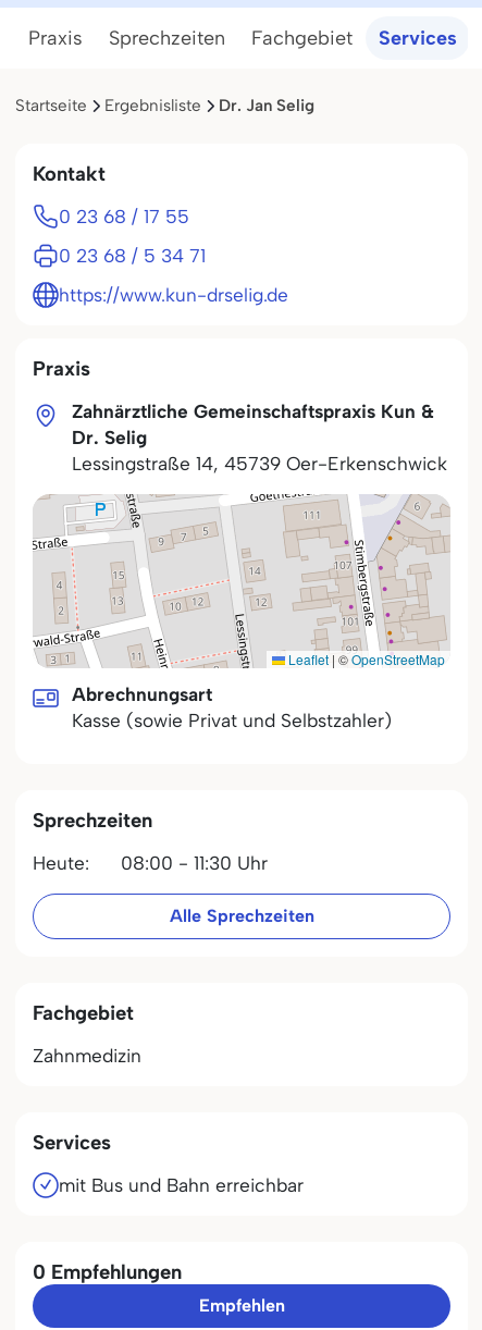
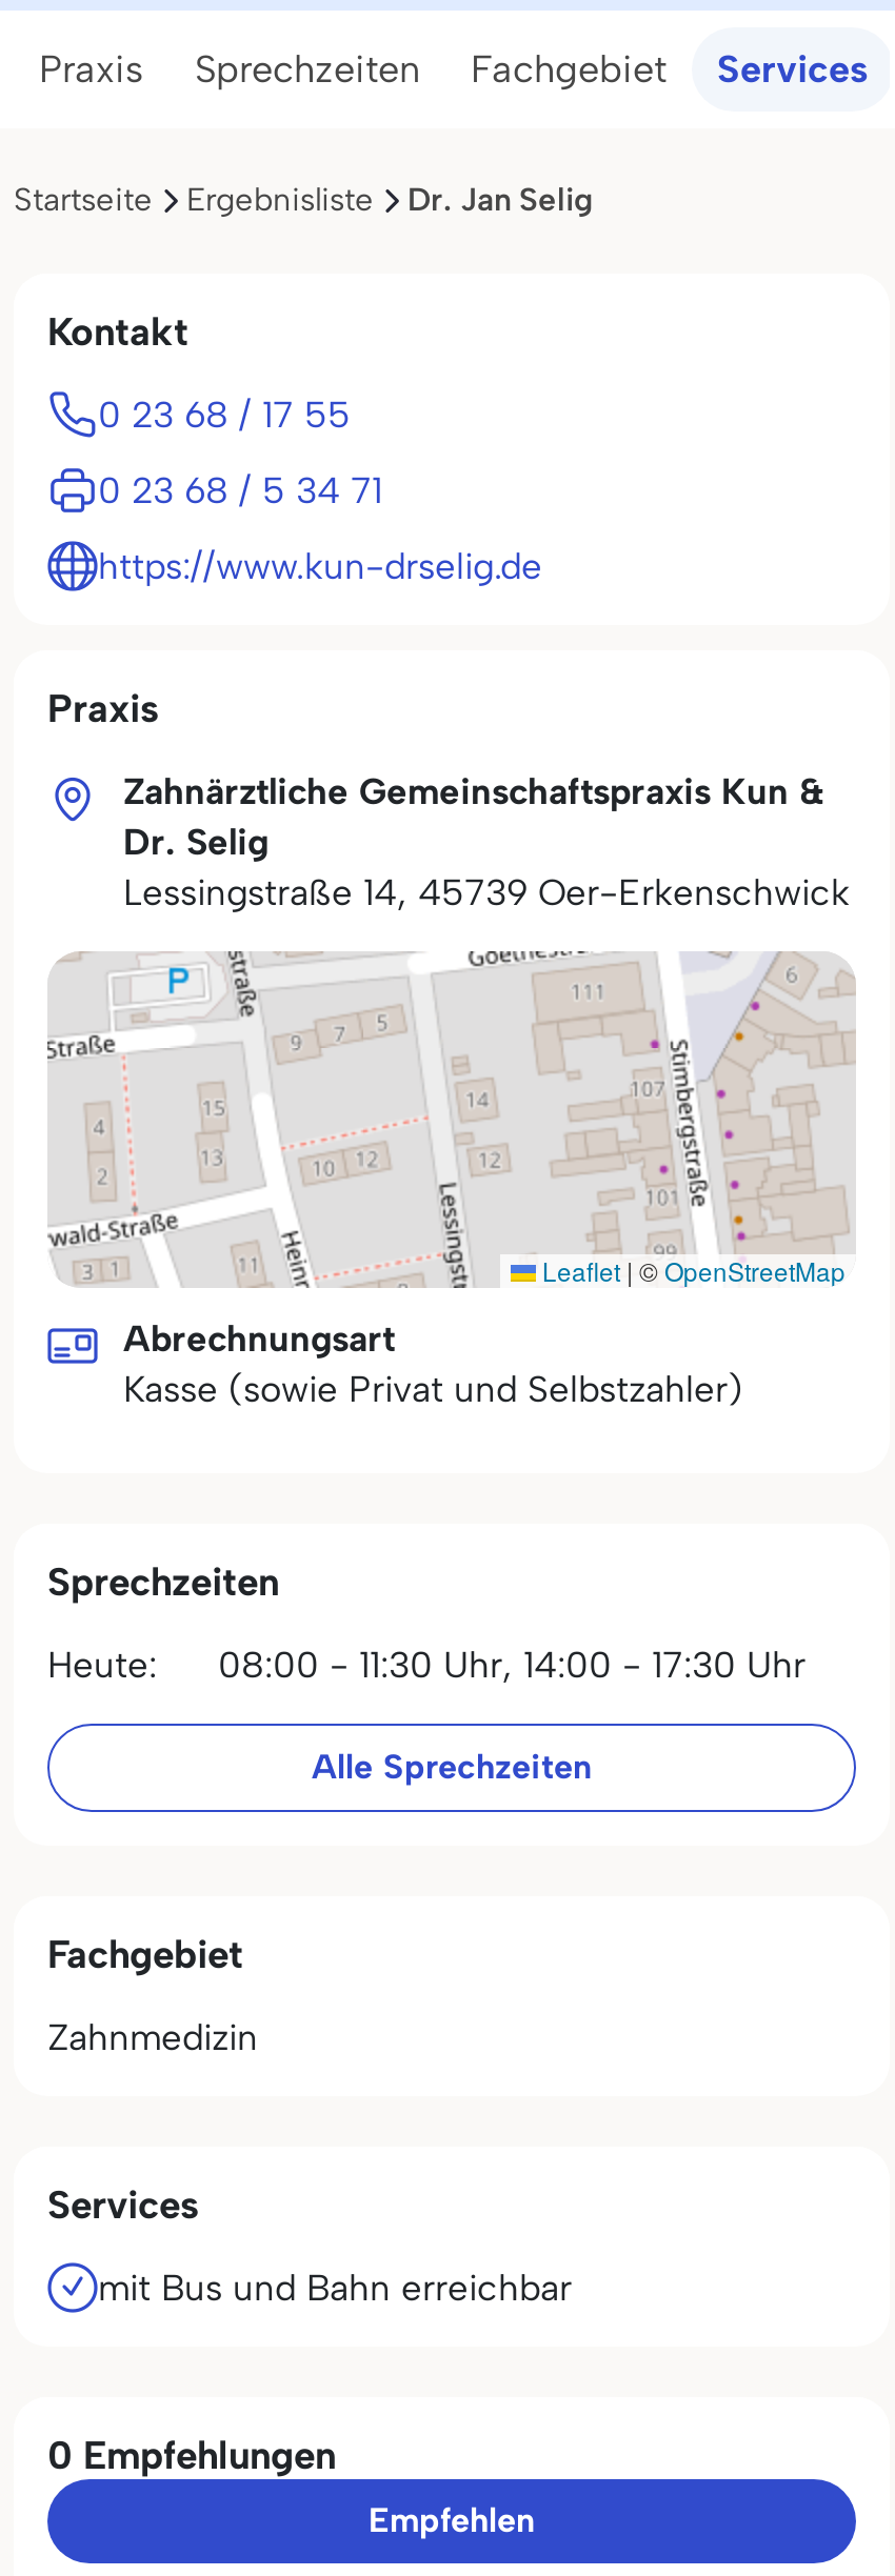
[33,852,268,874] Heute: 08:00 - 11:30 Uhr -> [47,1644,805,1686] Heute: 08:00 - 11:30 Uhr, 14:00 - 17:30 Uhr

